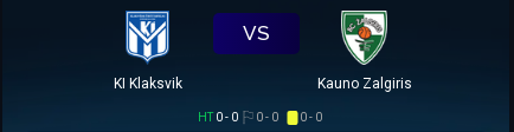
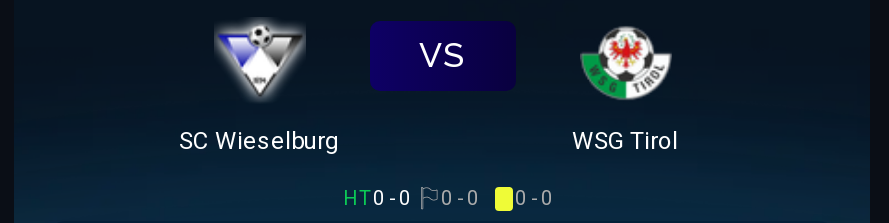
[113,9,182,91] [image] | KI Klaksvik -> [179,17,339,154] [image] | SC Wieselburg
[317,9,412,91] [image] | Kauno Zalgiris -> [572,17,678,154] [image] | WSG Tirol

